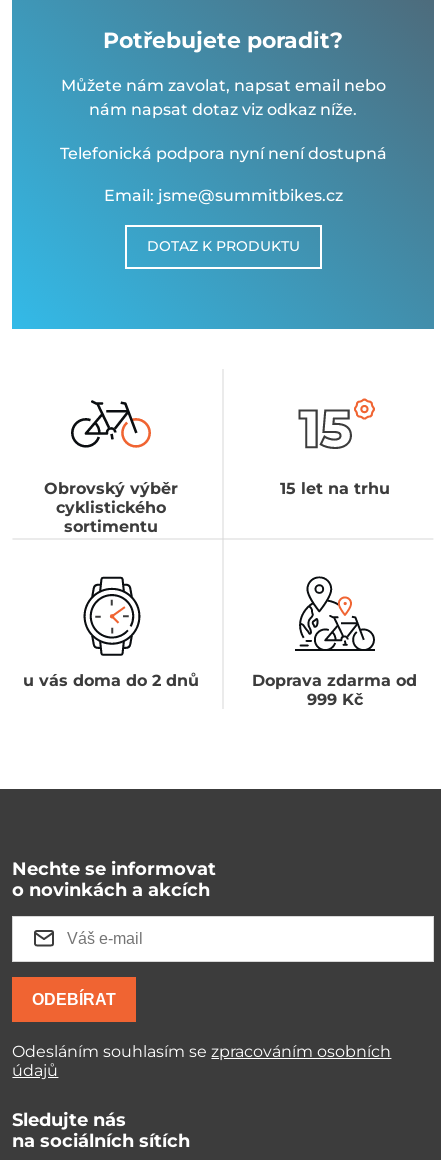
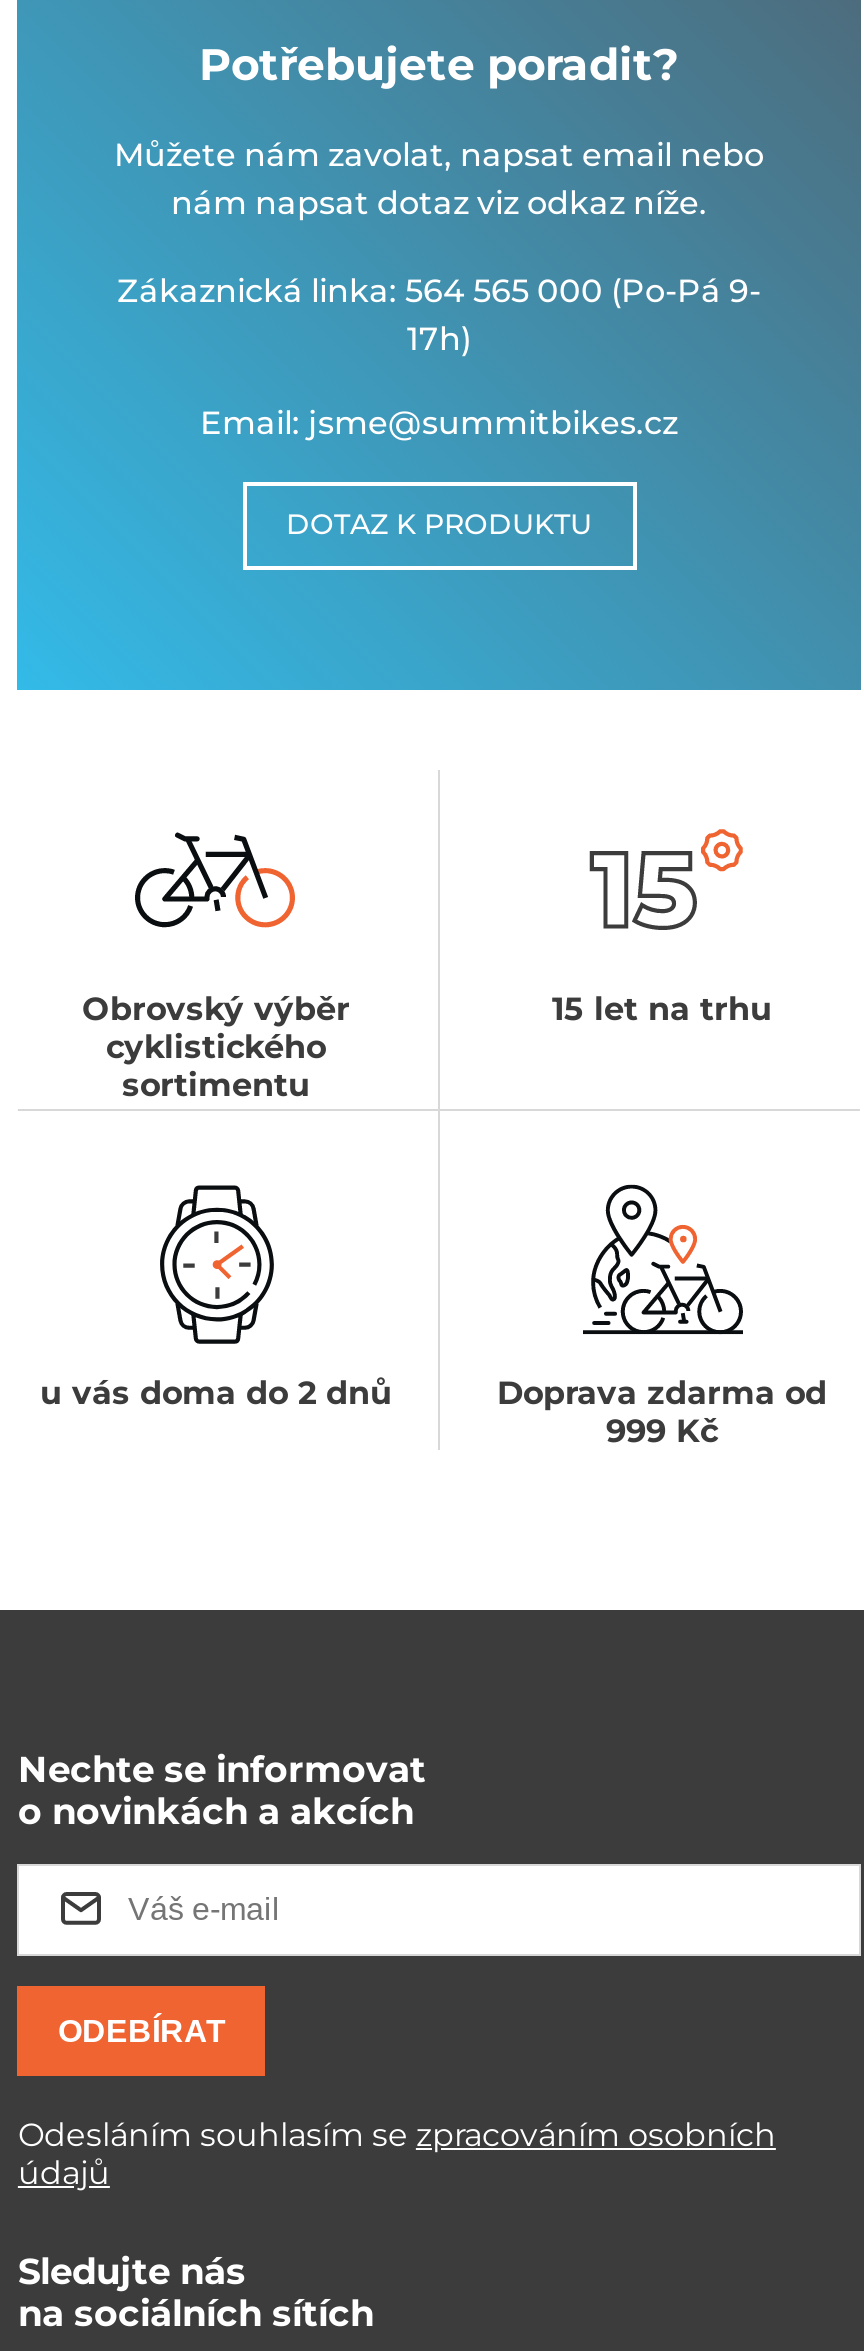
[59,144,386,163] Telefonická podpora nyní není dostupná -> [117,271,761,357] Zákaznická linka: 564 565 000 (Po-Pá 9- | 17h)

